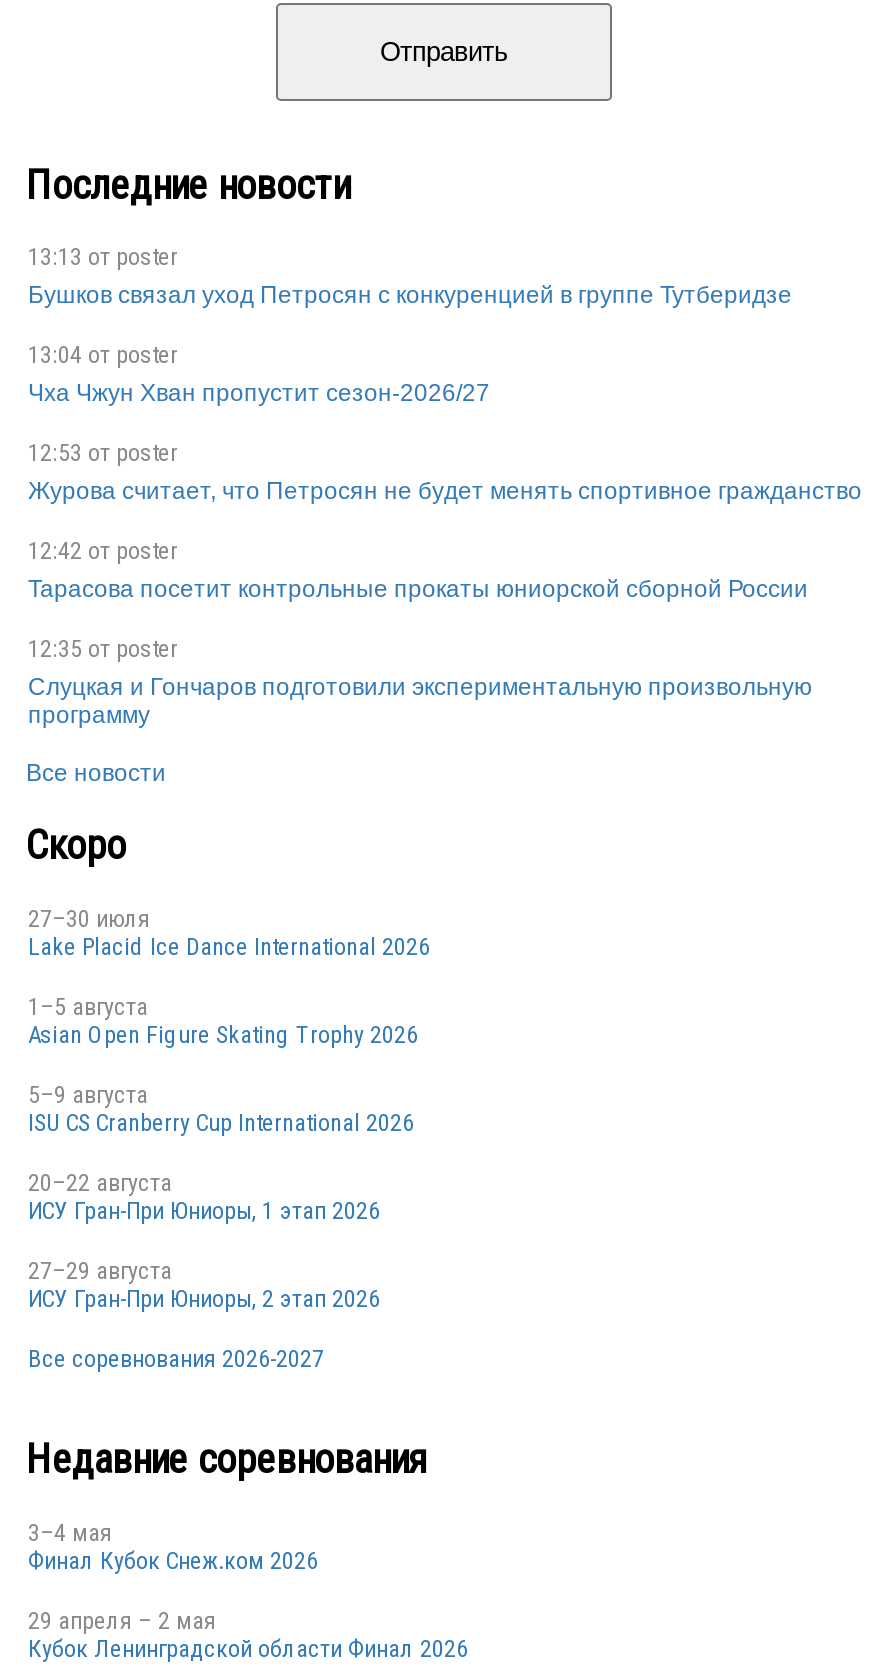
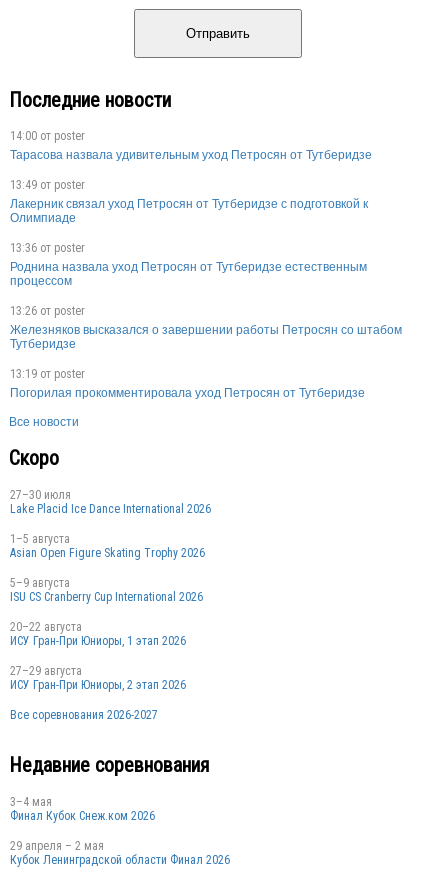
[28,244,792,310] 13:13 от poster | Бушков связал уход Петросян с конкуренцией в группе Тутберидзе -> [10,129,372,162] 14:00 от poster | Тарасова назвала удивительным уход Петросян от Тутберидзе
[28,342,490,408] 13:04 от poster | Чха Чжун Хван пропустит сезон-2026/27 -> [10,178,368,225] 13:49 от poster | Лакерник связал уход Петросян от Тутберидзе с подготовкой к | Олимпиаде
[28,440,862,506] 12:53 от poster | Журова считает, что Петросян не будет менять спортивное гражданство -> [10,241,367,288] 13:36 от poster | Роднина назвала уход Петросян от Тутберидзе естественным | процессом
[28,538,808,604] 12:42 от poster | Тарасова посетит контрольные прокаты юниорской сборной России -> [10,304,402,351] 13:26 от poster | Железняков высказался о завершении работы Петросян со штабом | Тутберидзе
[28,636,812,730] 12:35 от poster | Слуцкая и Гончаров подготовили экспериментальную произвольную | программу -> [10,367,365,400] 13:19 от poster | Погорилая прокомментировала уход Петросян от Тутберидзе

